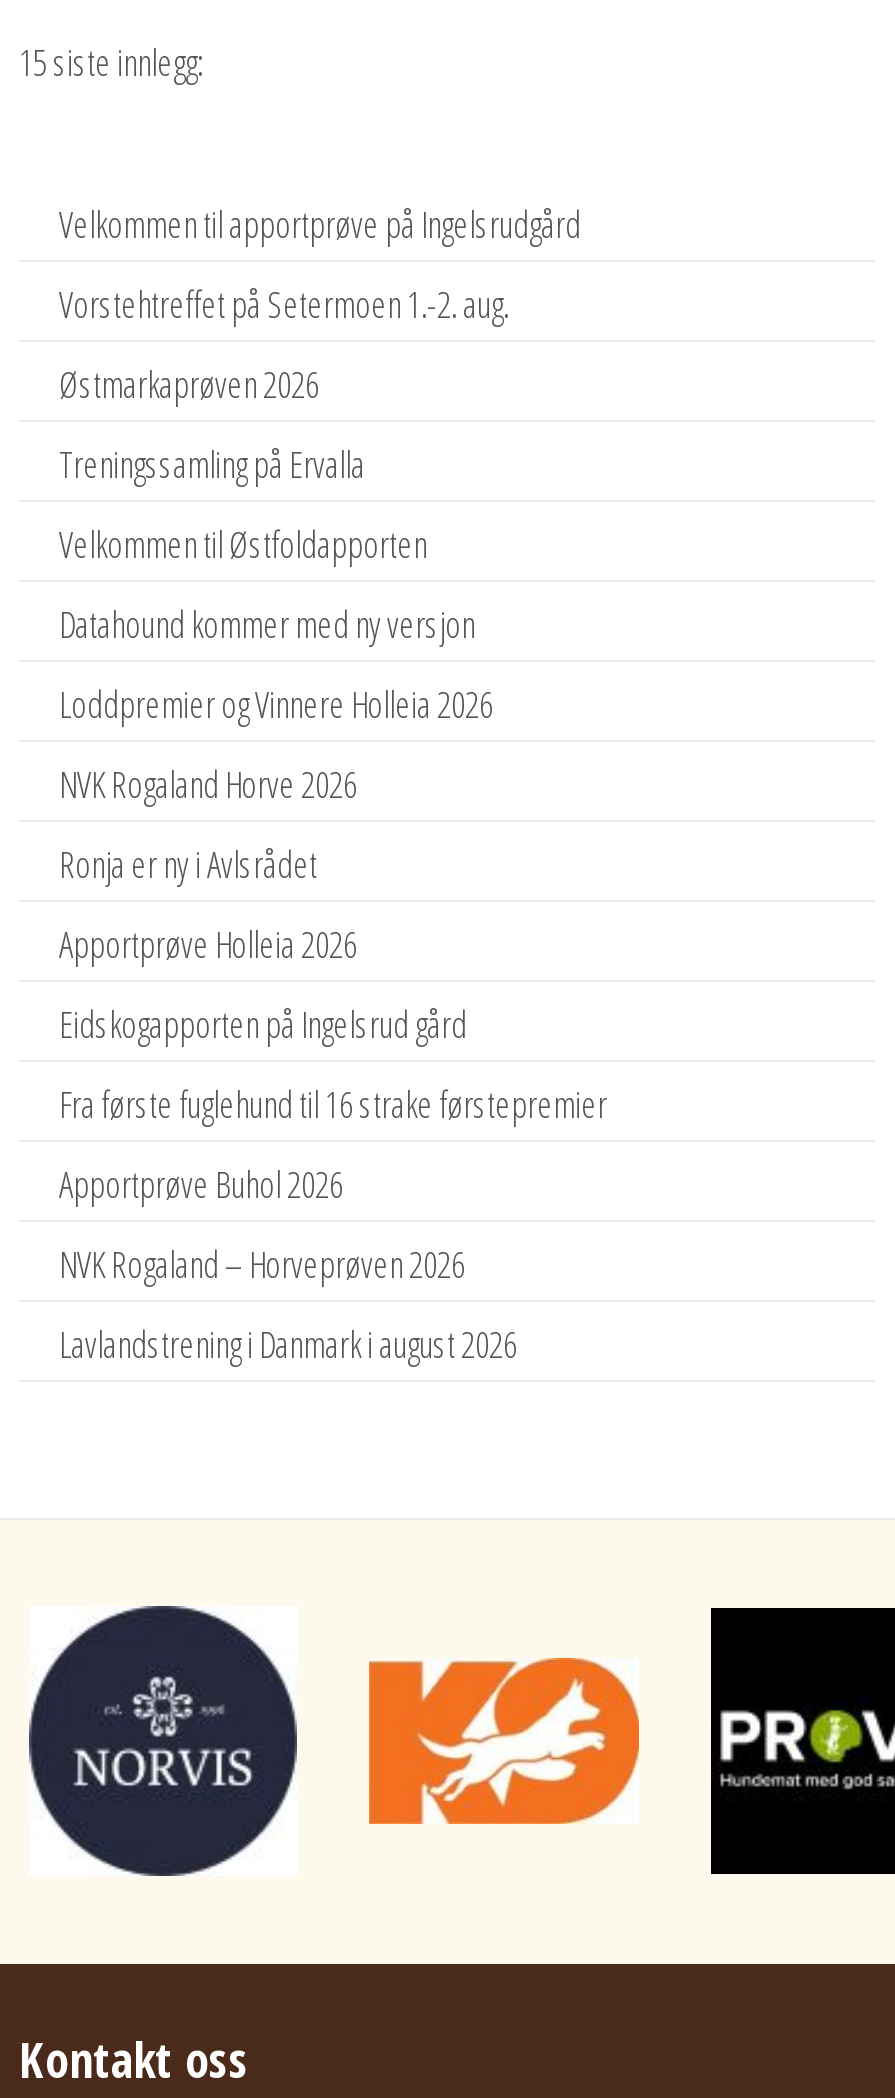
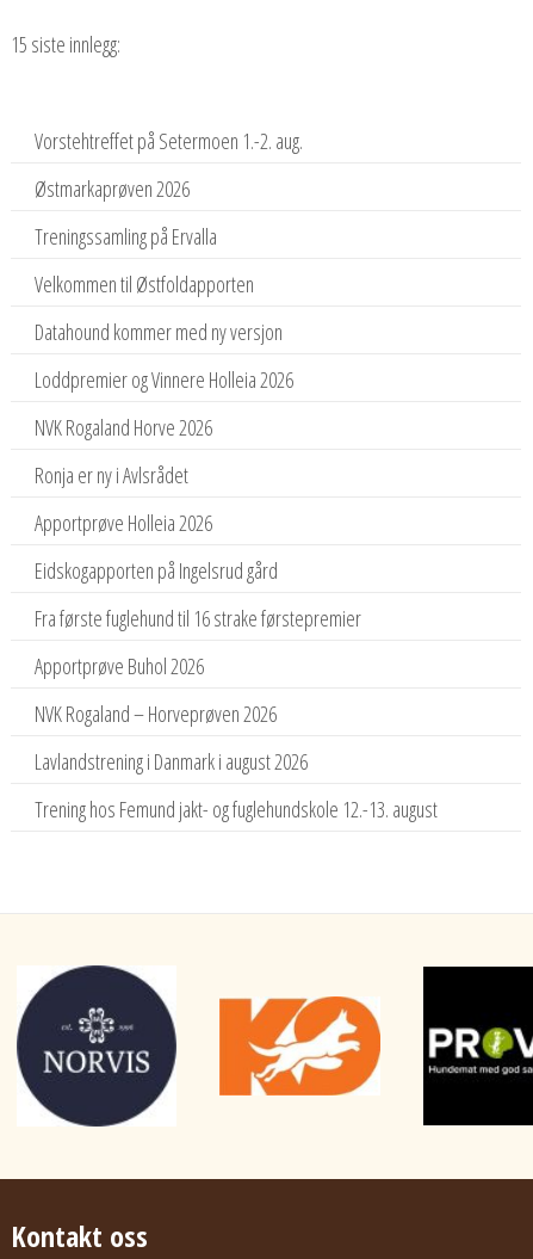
[59,199,581,247] Velkommen til apportprøve på Ingelsrudgård -> none
moved [59,279,607,1367] -> [35,126,361,775]: Vorstehtreffet på Setermoen 1.-2. aug. | Østmarkaprøven 2026 | Treningssamling på Ervalla | ... | NVK Rogaland – Horveprøven 2026 | Lavlandstrening i Danmark i august 2026
none -> [35,794,438,823] Trening hos Femund jakt- og fuglehundskole 12.-13. august

